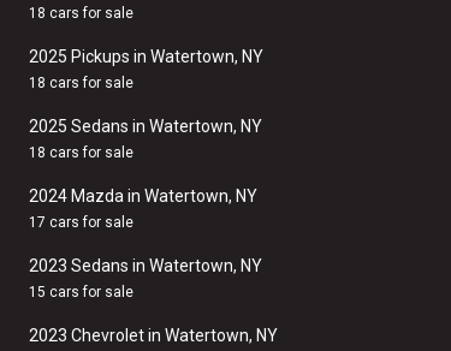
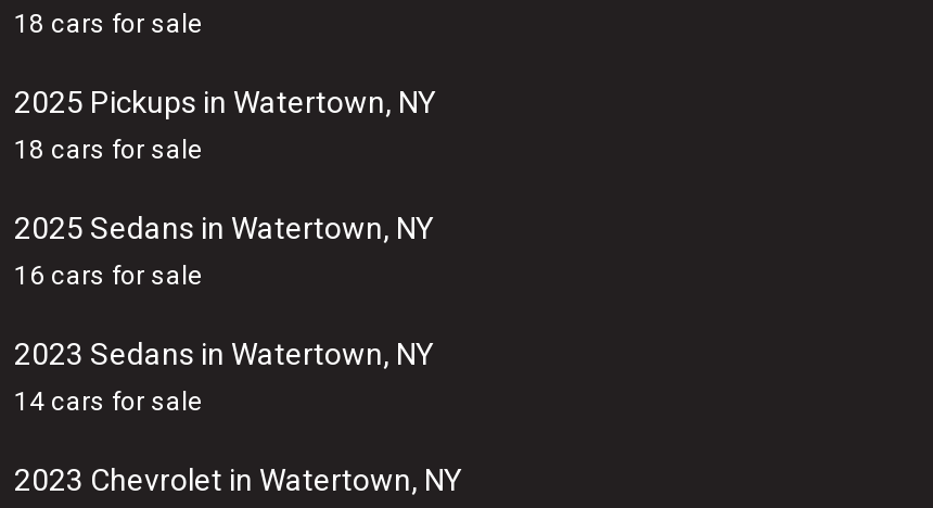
[29,144,257,231] 18 cars for sale | 2024 Mazda in Watertown, NY | 17 cars for sale -> [14,261,203,291] 16 cars for sale
[29,284,133,301] 15 cars for sale -> [14,386,203,417] 14 cars for sale

